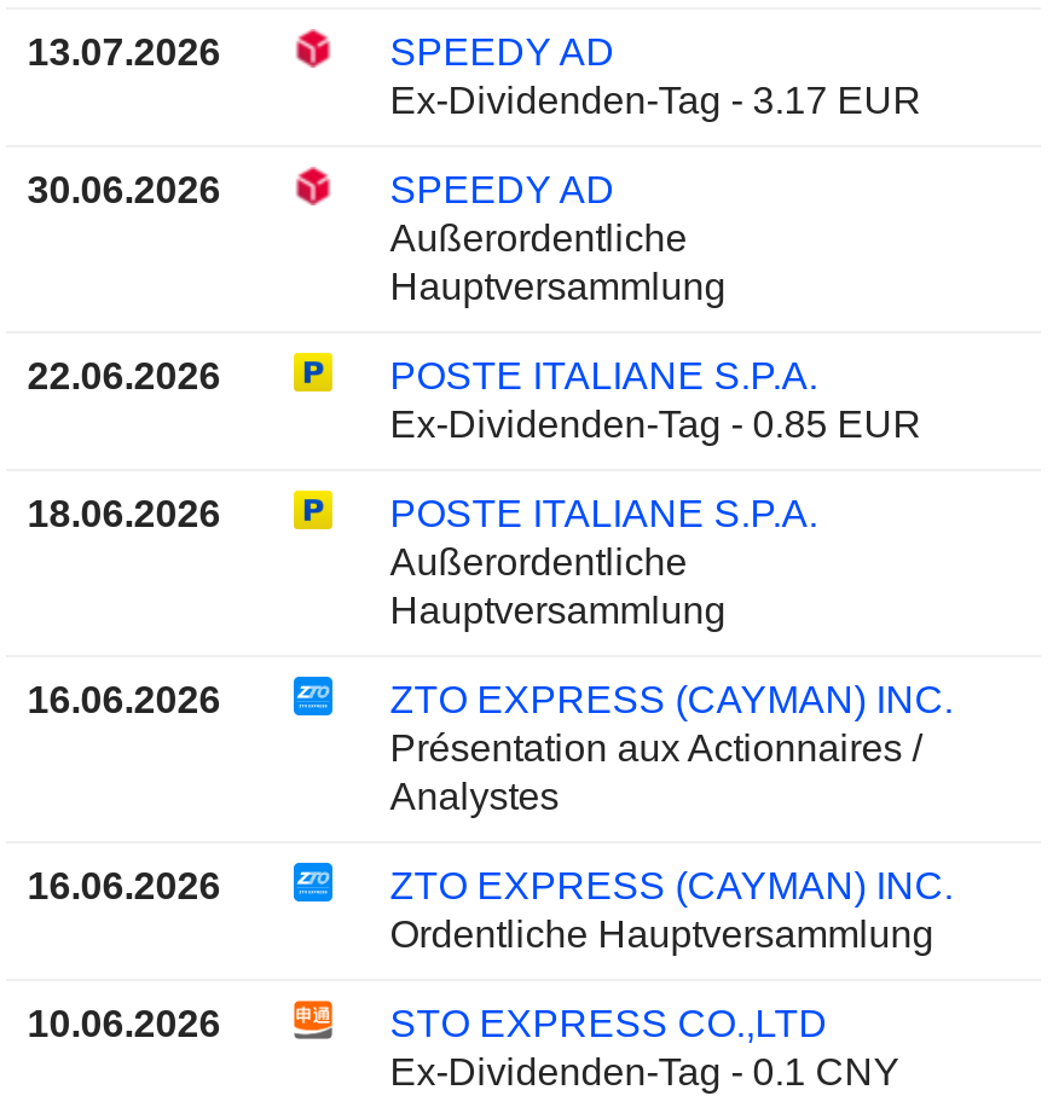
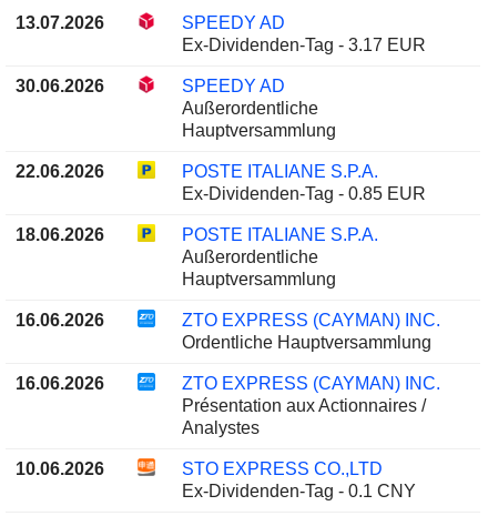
moved [390,727,922,816] -> [182,396,426,437]: Présentation aux Actionnaires / | Analystes
moved [27,864,953,905] -> [15,374,440,392]: 16.06.2026 | ZTO EXPRESS (CAYMAN) INC.
moved [390,913,934,954] -> [182,332,431,351]: Ordentliche Hauptversammlung

